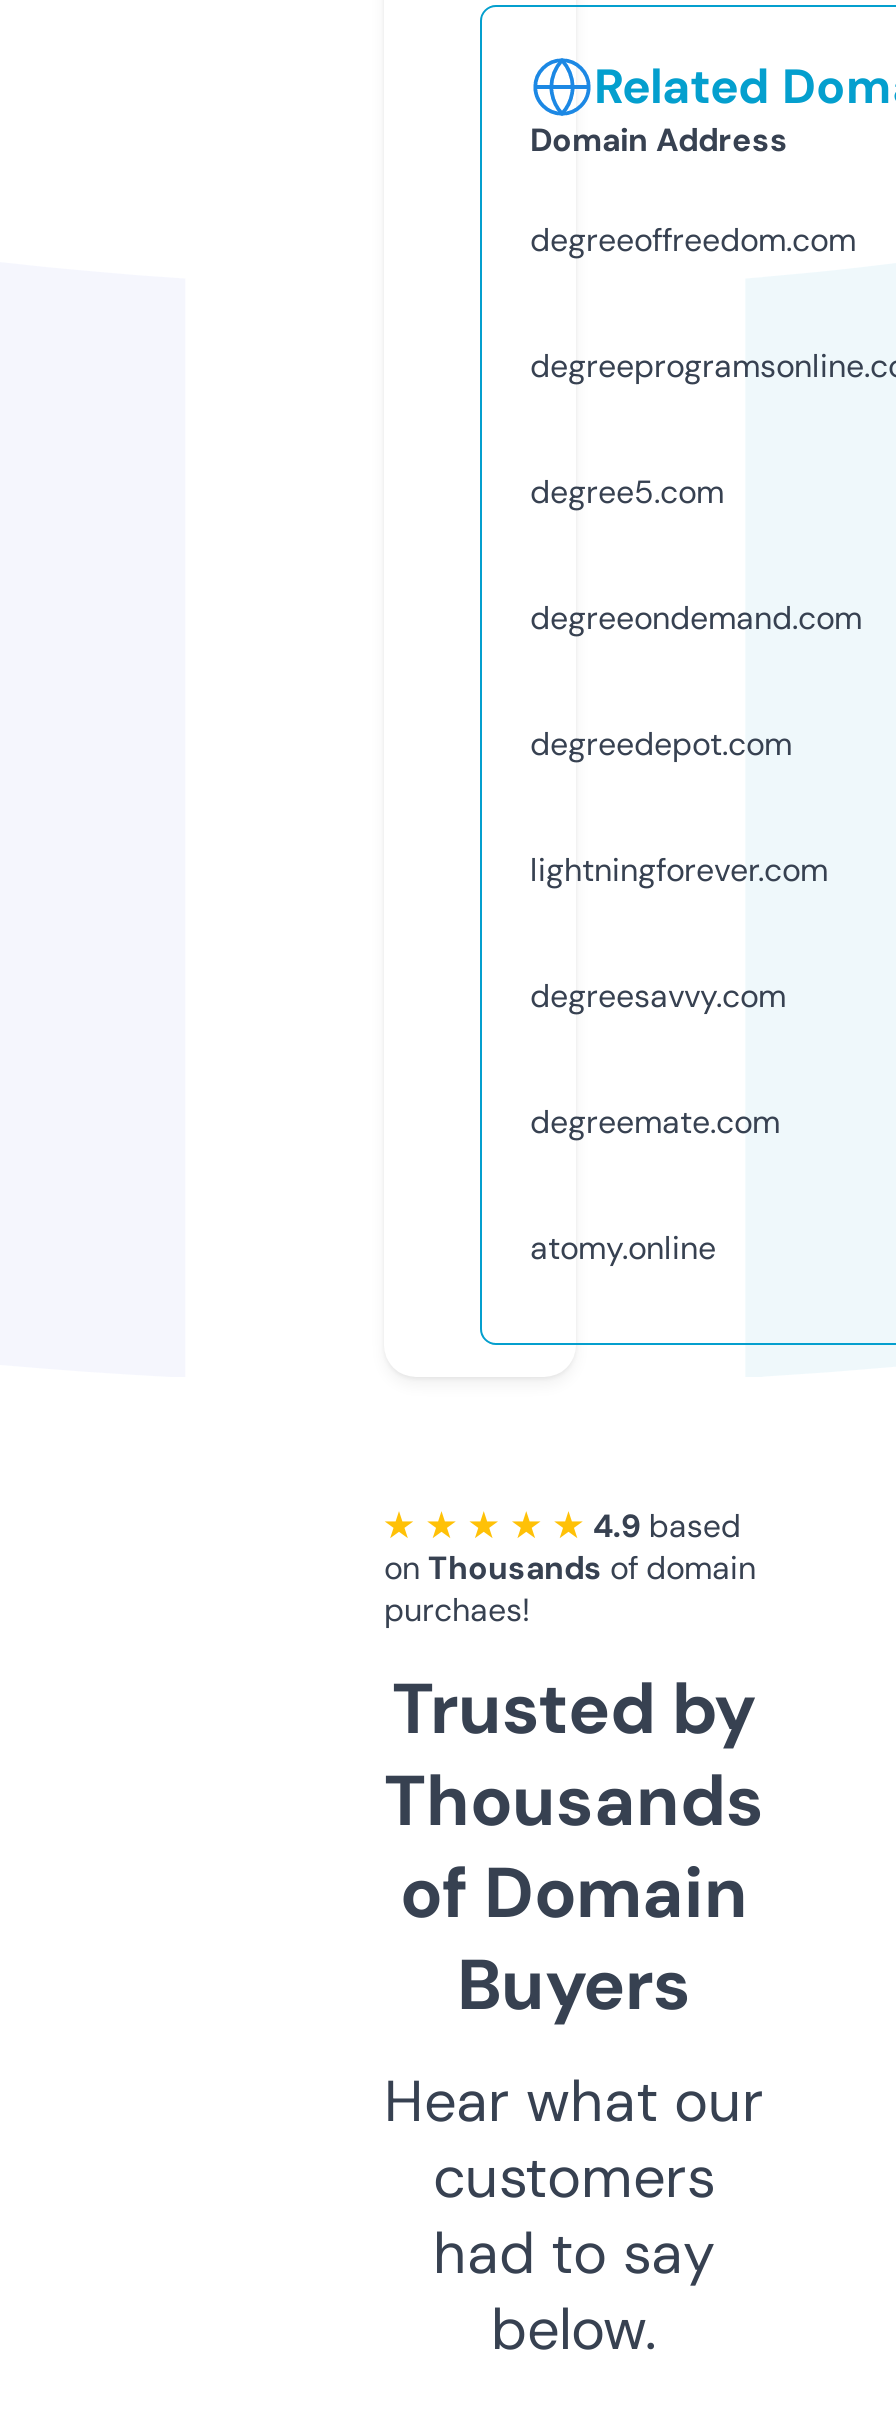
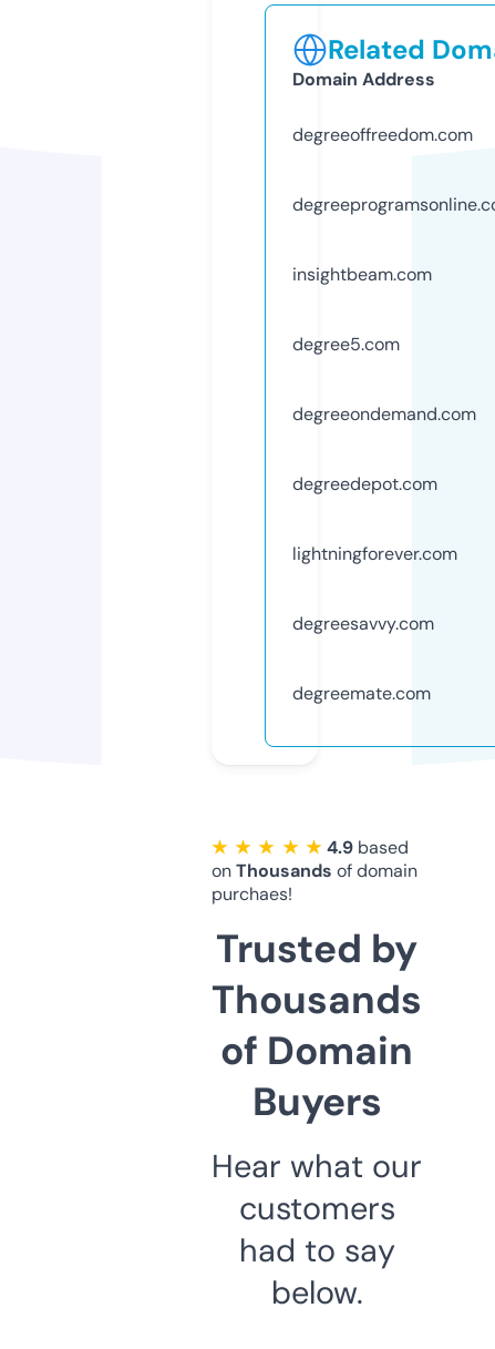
none -> [292,262,432,286] insightbeam.com
moved [530,471,862,1143] -> [292,332,476,705]: degree5.com | degreeondemand.com | degreedepot.com | lightningforever.com | degreesavvy.com | degreemate.com
[530,1227,716,1269] atomy.online -> none

